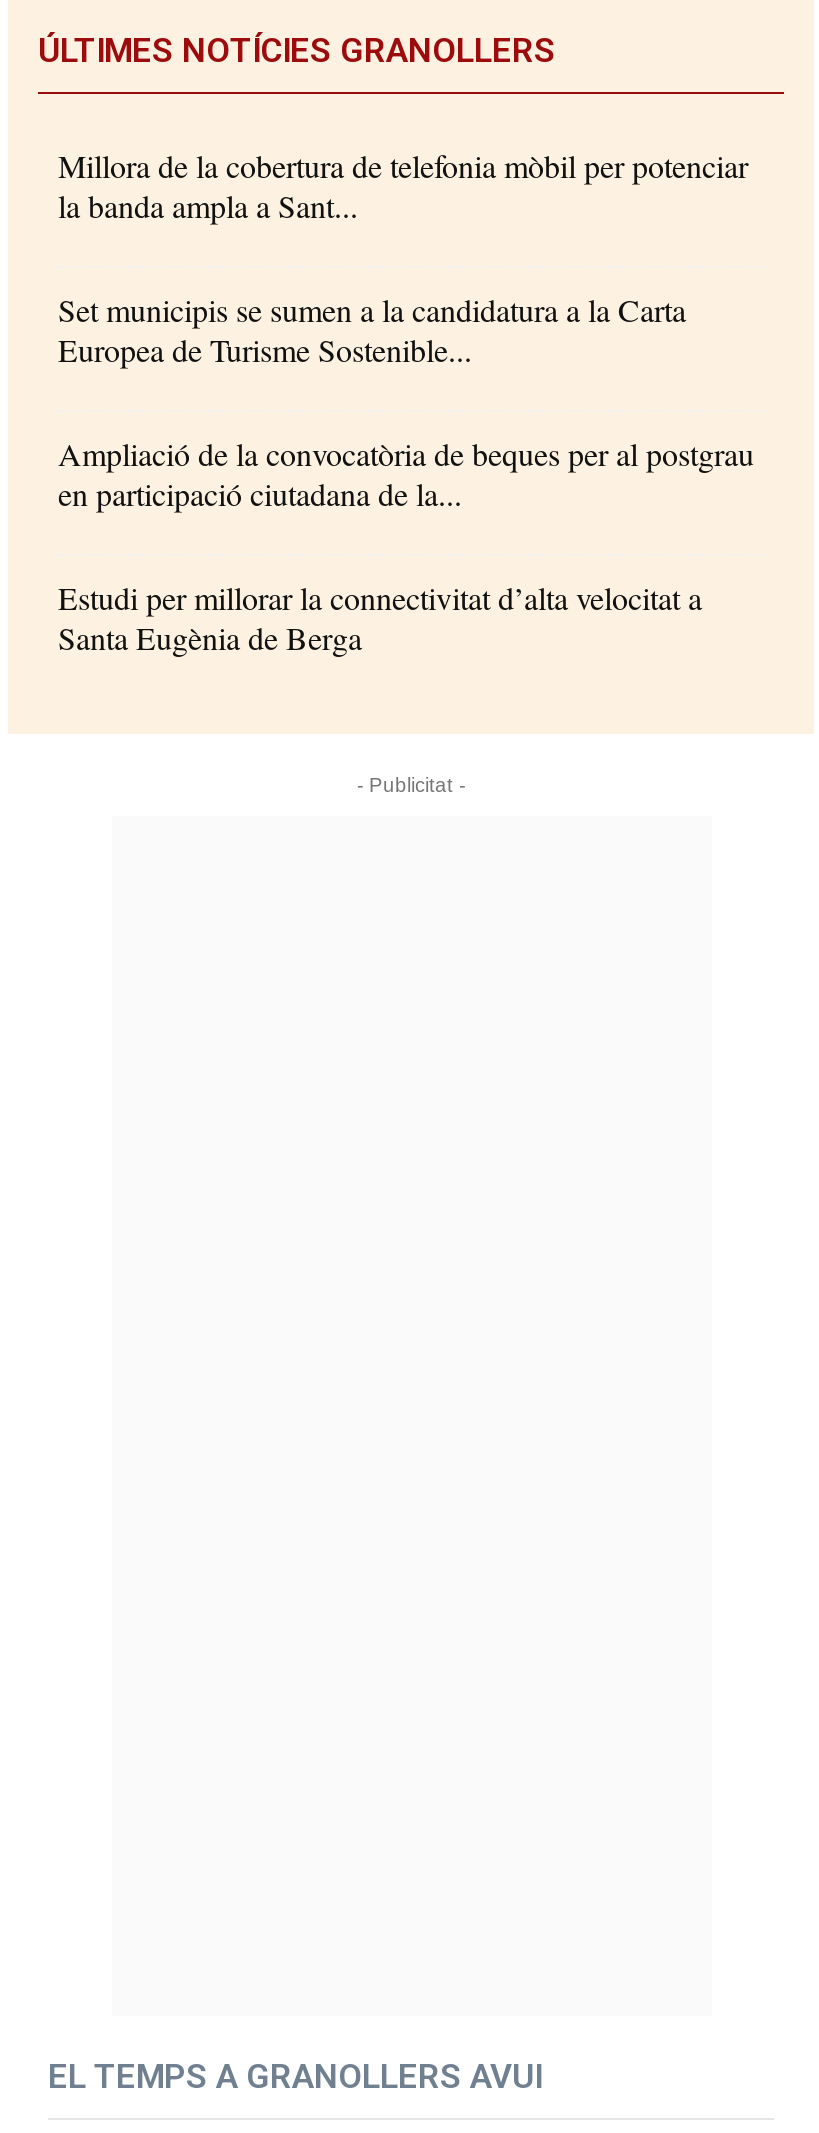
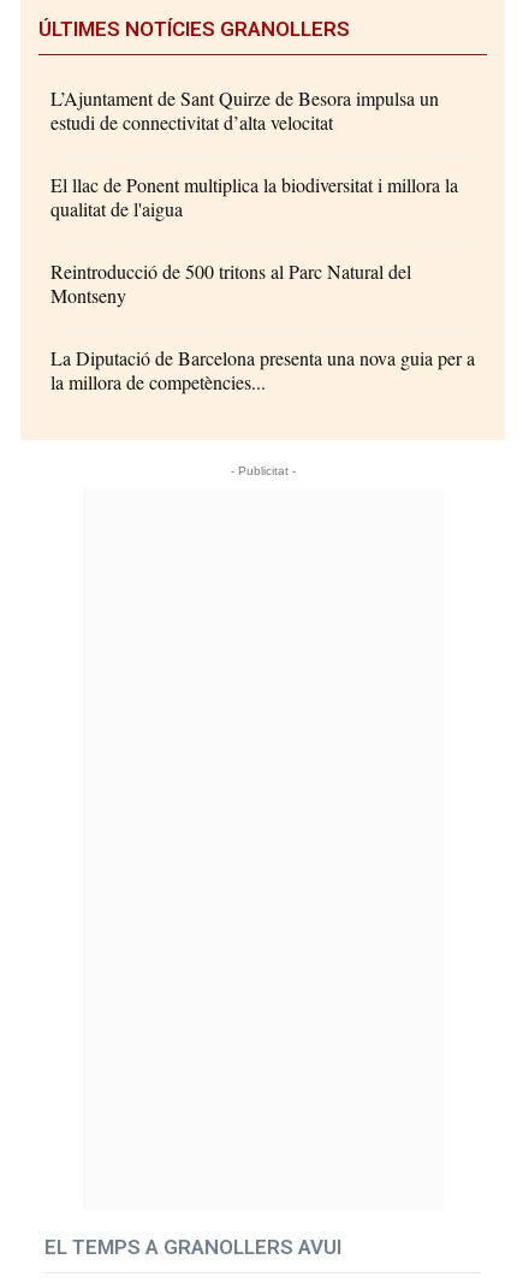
[58,143,748,225] Millora de la cobertura de telefonia mòbil per potenciar | la banda ampla a Sant... -> [50,85,439,134] L’Ajuntament de Sant Quirze de Besora impulsa un | estudi de connectivitat d’alta velocitat
[58,287,686,369] Set municipis se sumen a la candidatura a la Carta | Europea de Turisme Sostenible... -> [50,171,458,221] El llac de Ponent multiplica la biodiversitat i millora la | qualitat de l'aigua
[58,431,754,513] Ampliació de la convocatòria de beques per al postgrau | en participació ciutadana de la... -> [50,258,411,307] Reintroducció de 500 tritons al Parc Natural del | Montseny
[58,575,702,657] Estudi per millorar la connectivitat d’alta velocitat a | Santa Eugènia de Berga -> [50,345,475,394] La Diputació de Barcelona presenta una nova guia per a | la millora de competències...

